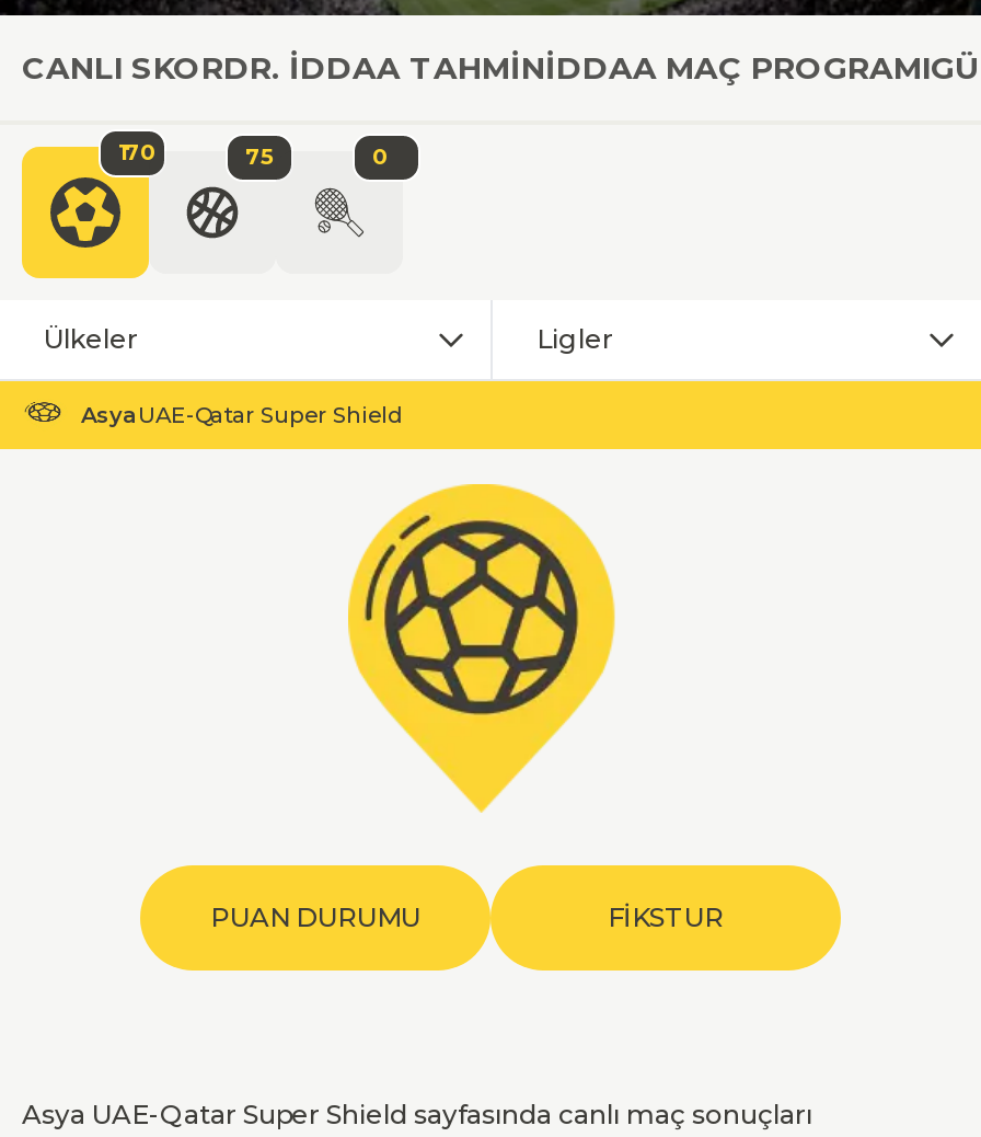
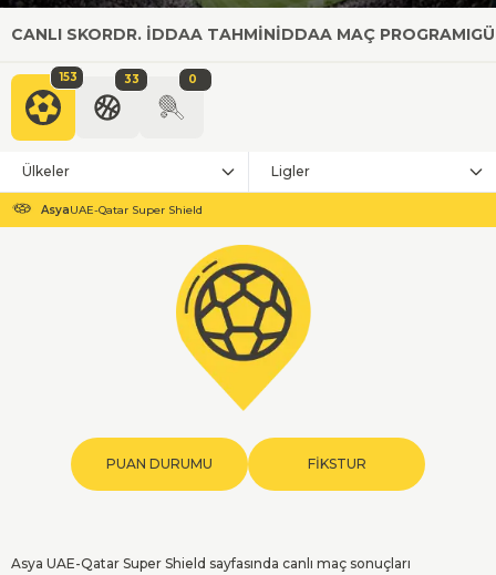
[118,138,158,166] 170 -> [60,70,77,84] 153
[245,142,274,171] 75 -> [124,72,139,86] 33

